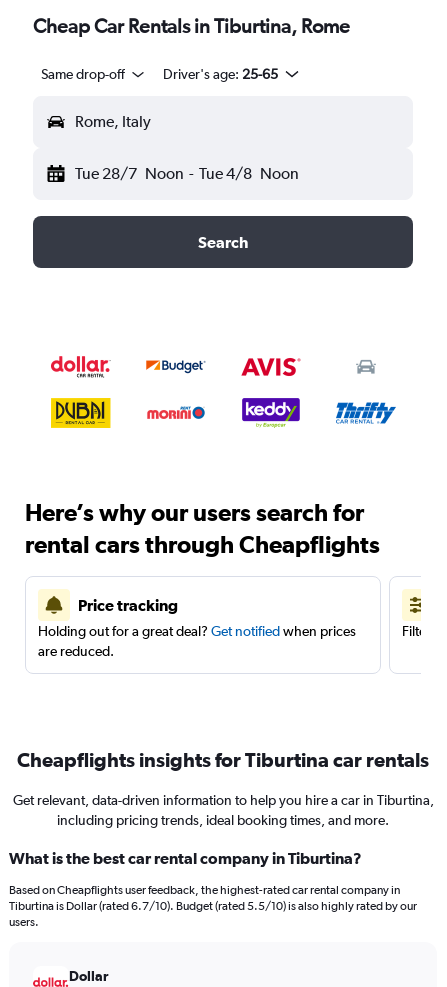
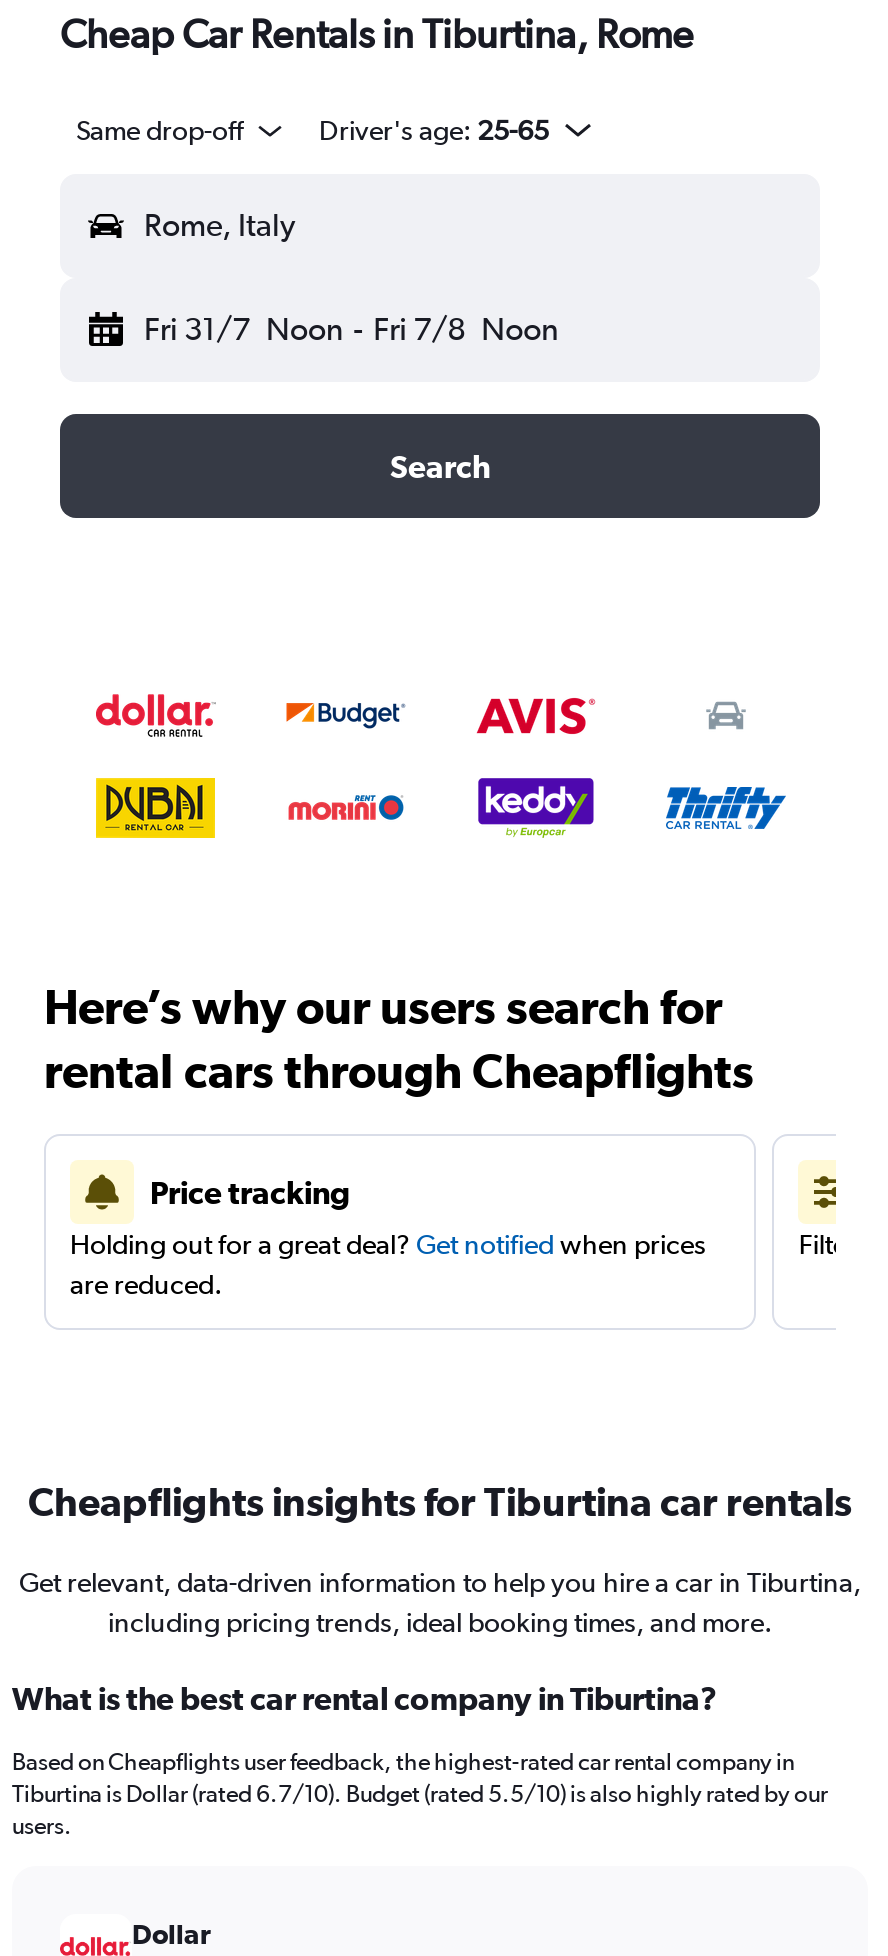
[75,164,299,183] Tue 28/7 Noon - Tue 4/8 Noon -> [144,310,559,348] Fri 31/7 Noon - Fri 7/8 Noon

